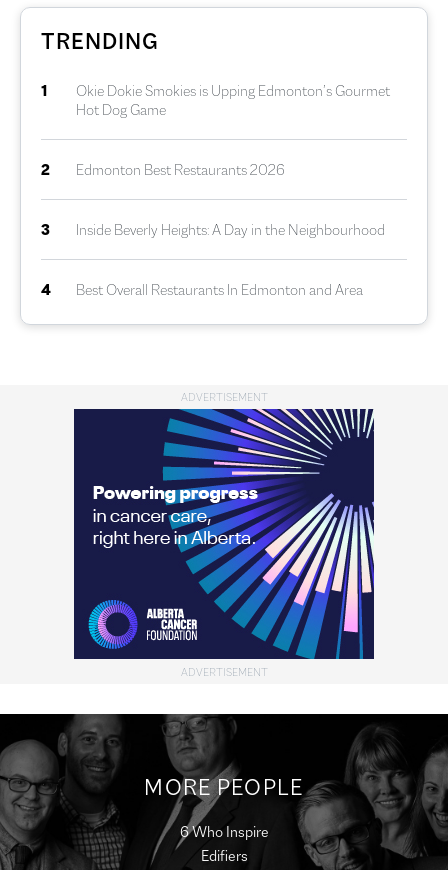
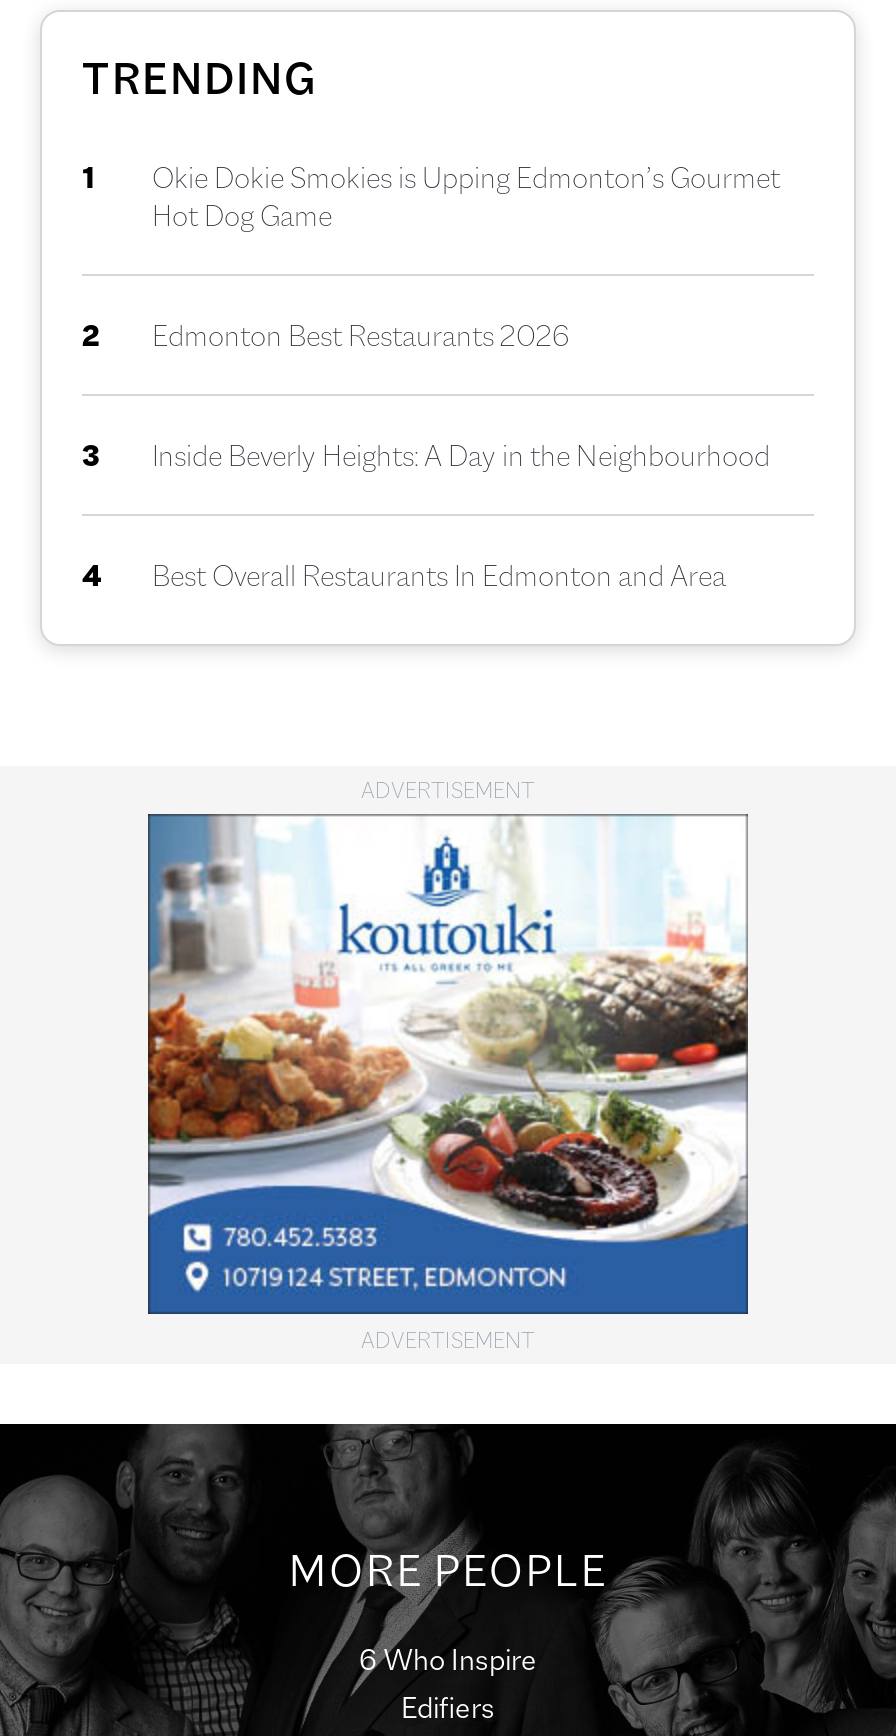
[74,408,375,659] [image] -> [146,814,750,1314] [image]

